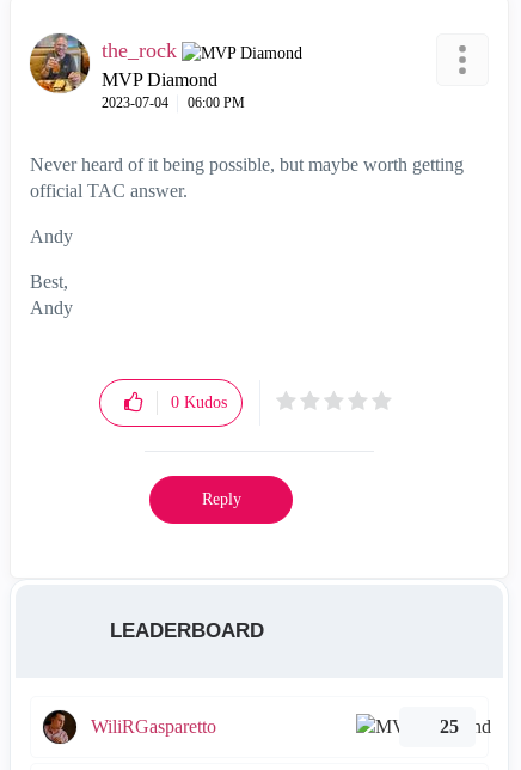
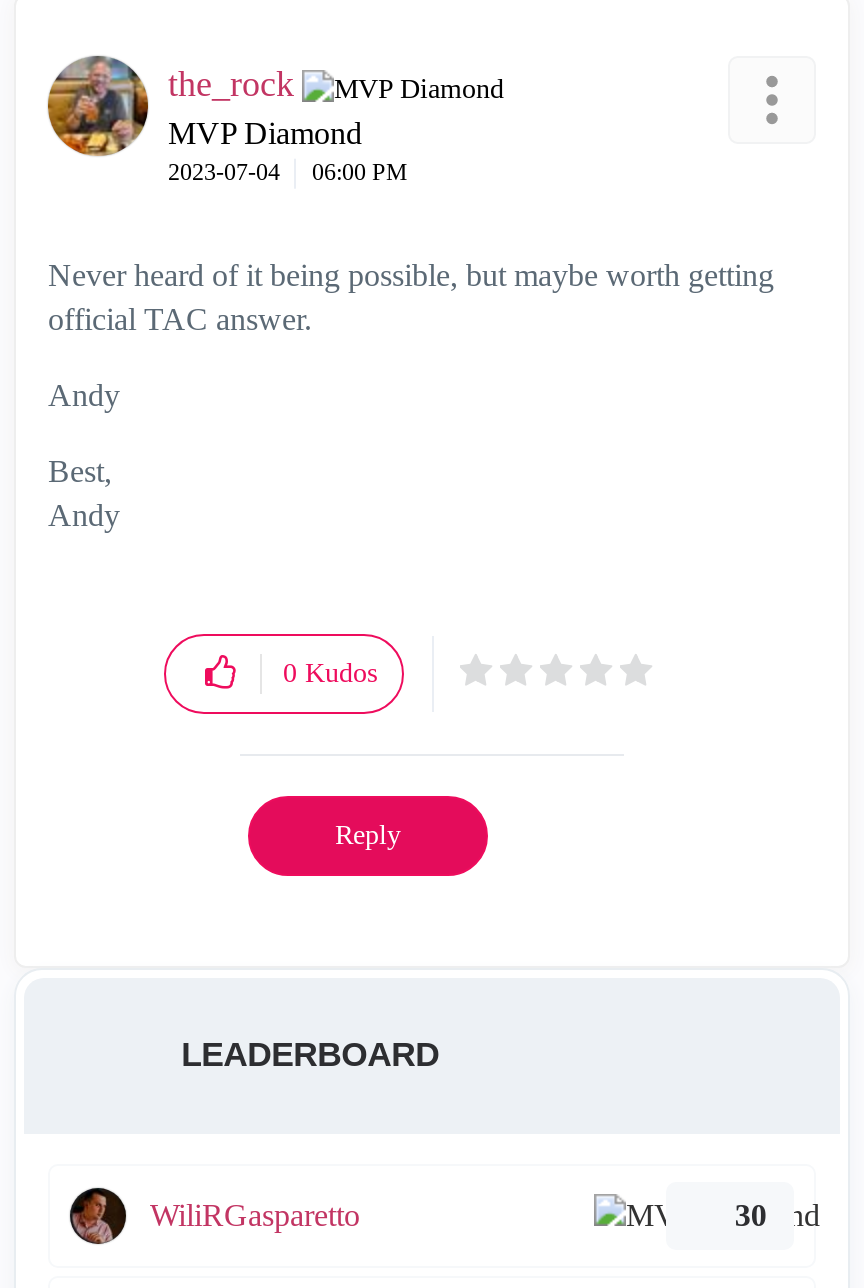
[435,716,459,737] 25 -> [727,1198,767,1232] 30

